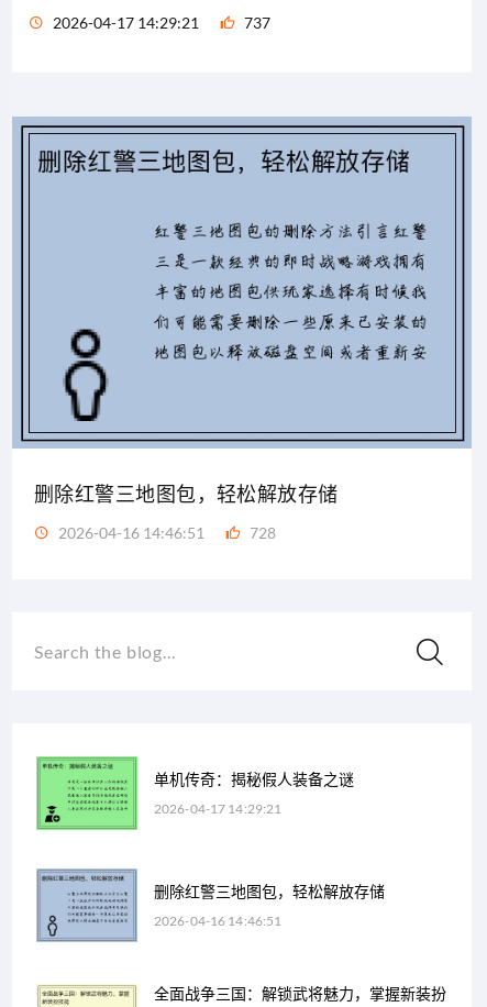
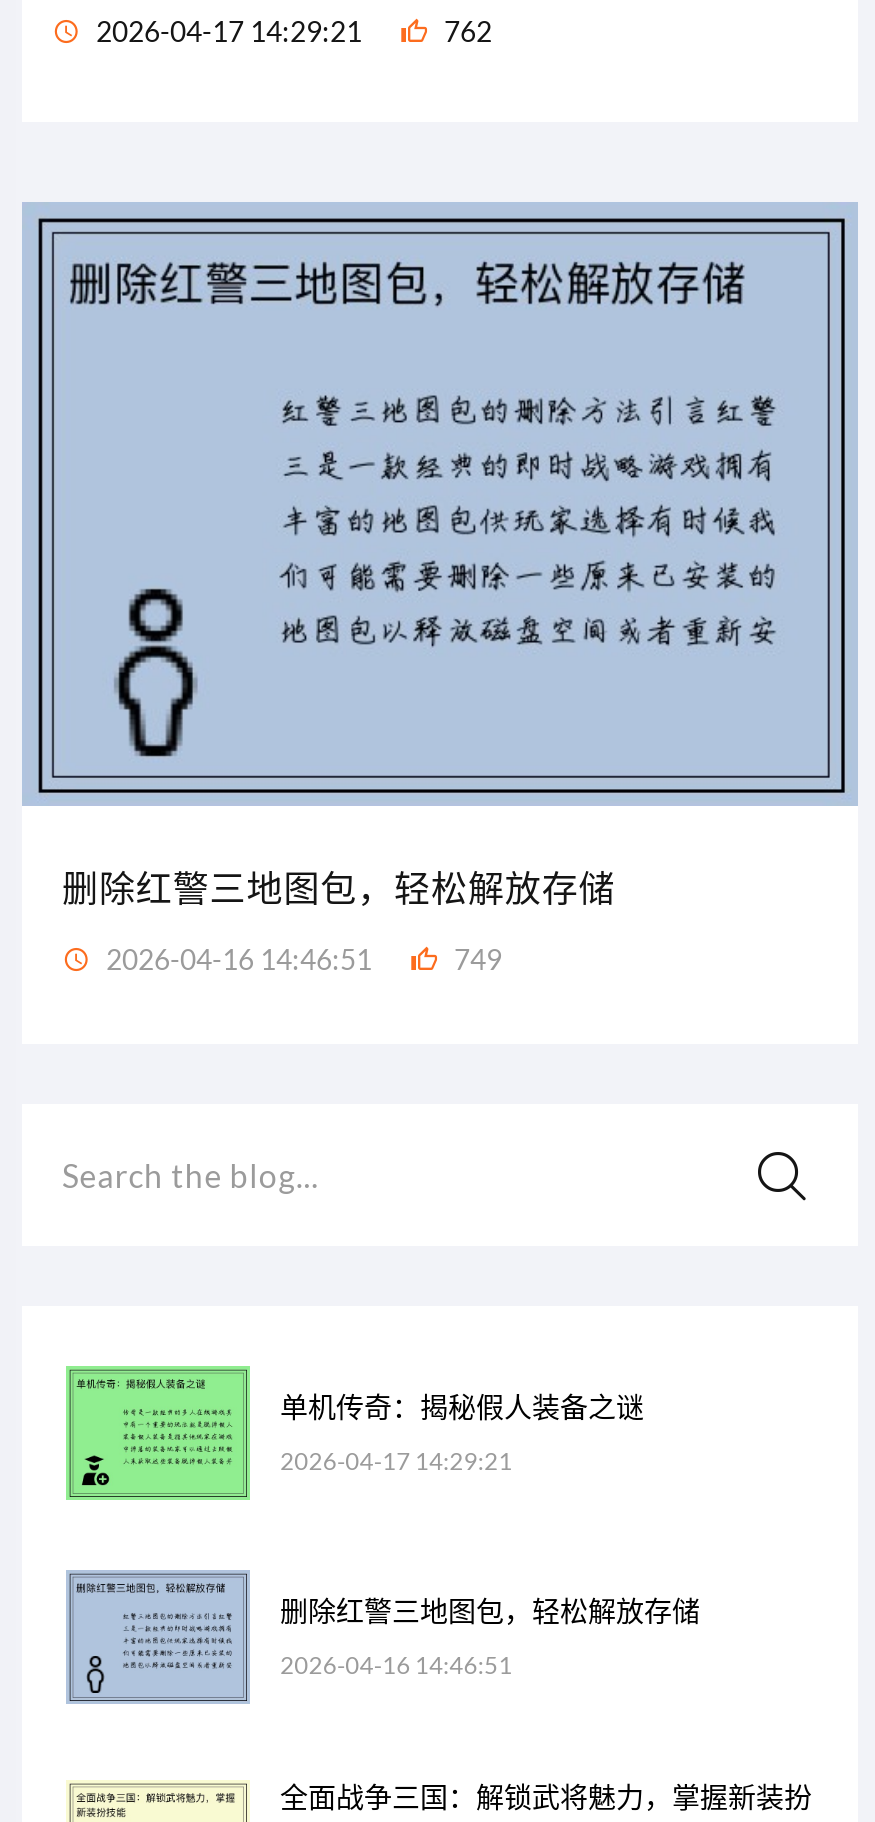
[244,13,270,32] 737 -> [444,14,492,48] 762
[250,524,276,543] 728 -> [454,943,502,977] 749

